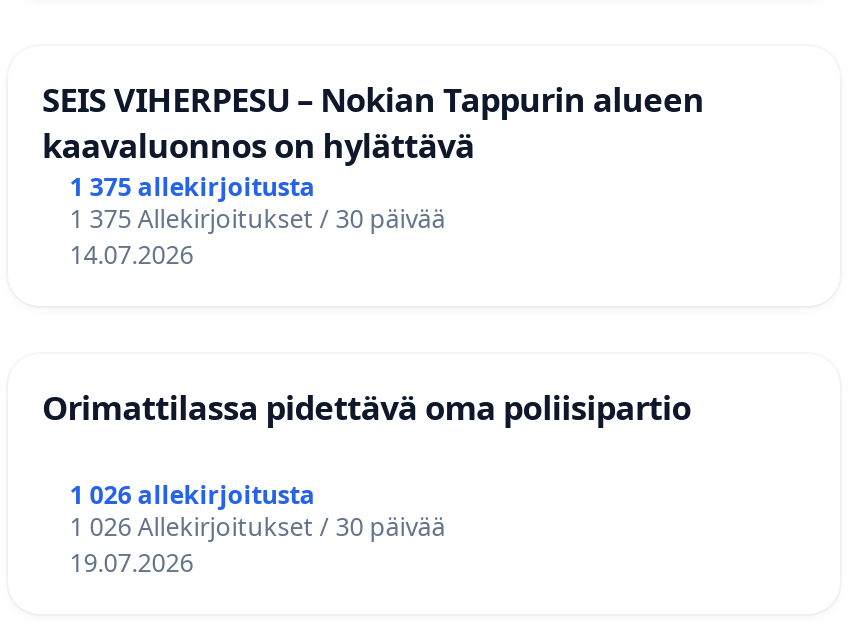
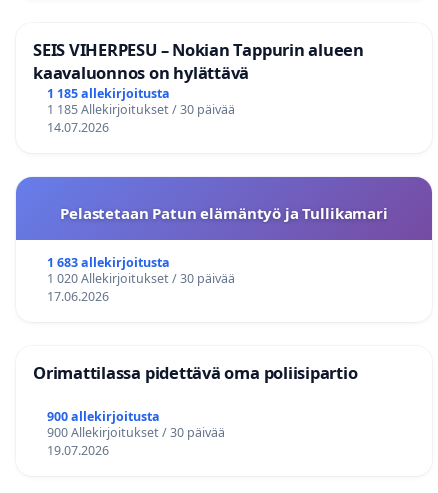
[70,170,316,204] 1 375 allekirjoitusta -> [47,85,170,102] 1 185 allekirjoitusta
[70,202,446,236] 1 375 Allekirjoitukset / 30 päivää -> [47,101,235,118] 1 185 Allekirjoitukset / 30 päivää
none -> [47,203,388,305] Pelastetaan Patun elämäntyö ja Tullikamari | 1 683 allekirjoitusta | 1 020 Allekirjoitukset / 30 päivää | 17.06.2026
[70,478,316,512] 1 026 allekirjoitusta -> [47,408,160,425] 900 allekirjoitusta
[70,510,446,544] 1 026 Allekirjoitukset / 30 päivää -> [47,424,225,441] 900 Allekirjoitukset / 30 päivää

